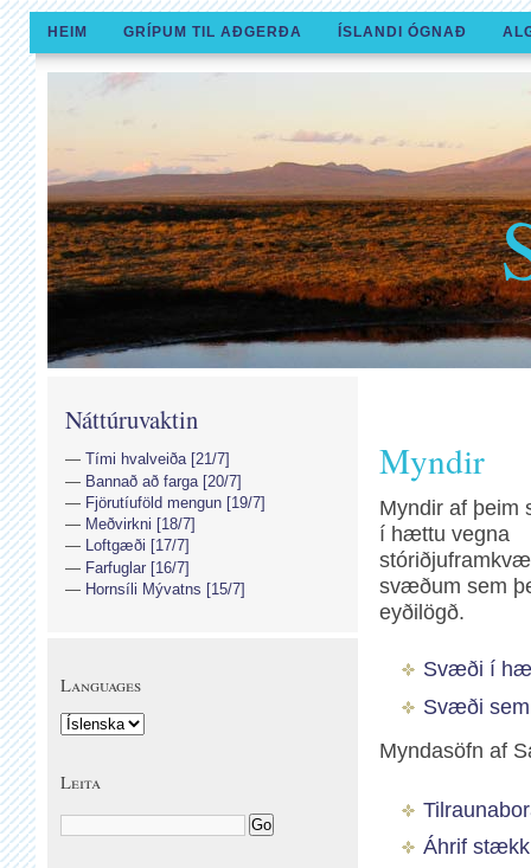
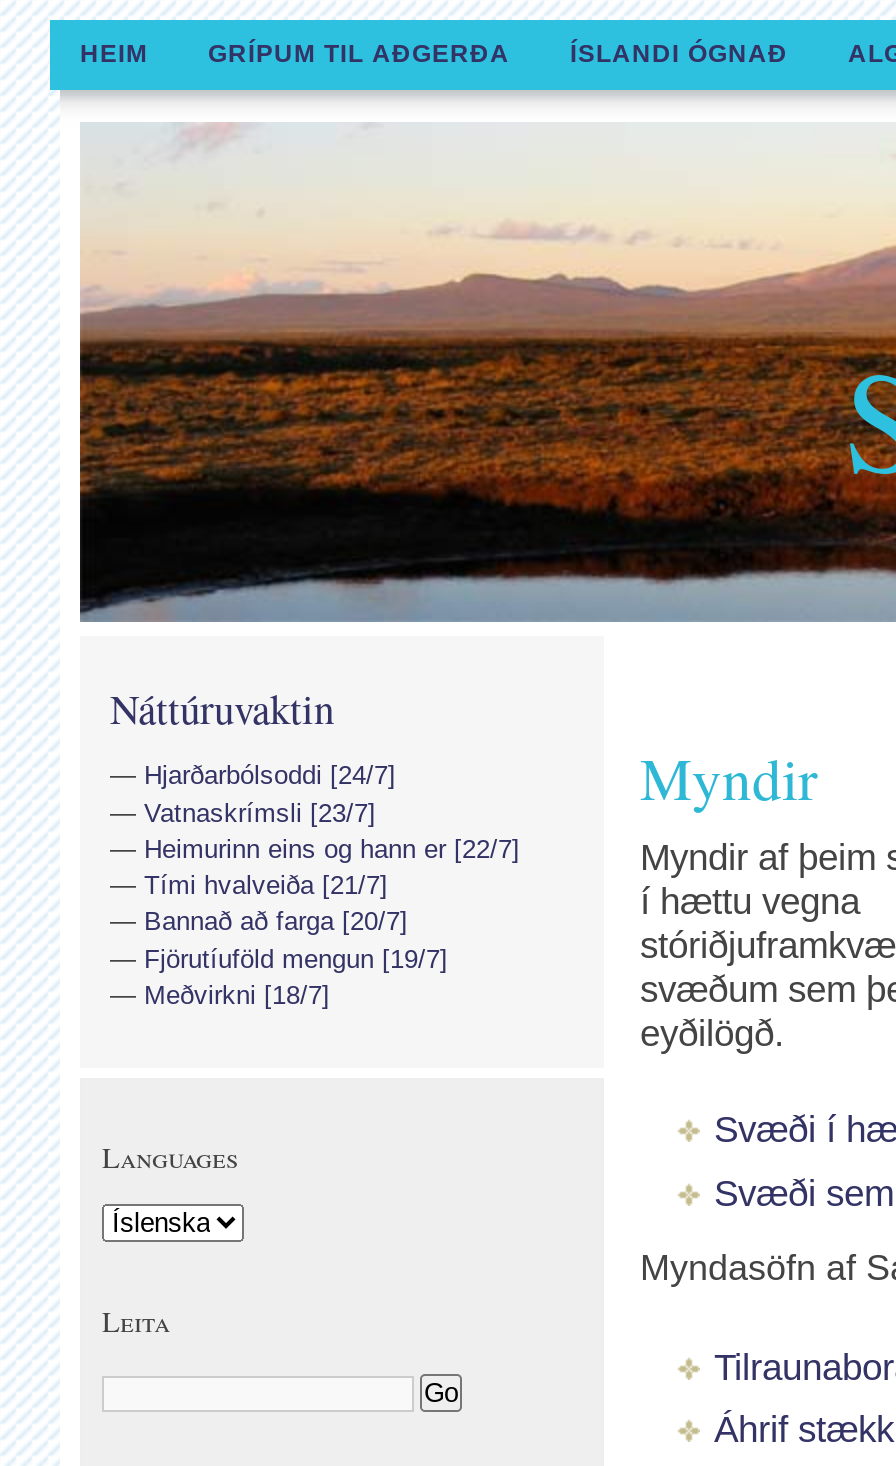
moved [85,451,265,533] -> [144,870,448,1010]: Tími hvalveiða [21/7] | Bannað að farga [20/7] | Fjörutíuföld mengun [19/7] | Meðvirkni [18/7]
none -> [144,761,520,864] Hjarðarbólsoddi [24/7] | Vatnaskrímsli [23/7] | Heimurinn eins og hann er [22/7]
[85,537,245,598] Loftgæði [17/7] | Farfuglar [16/7] | Hornsíli Mývatns [15/7] -> none

